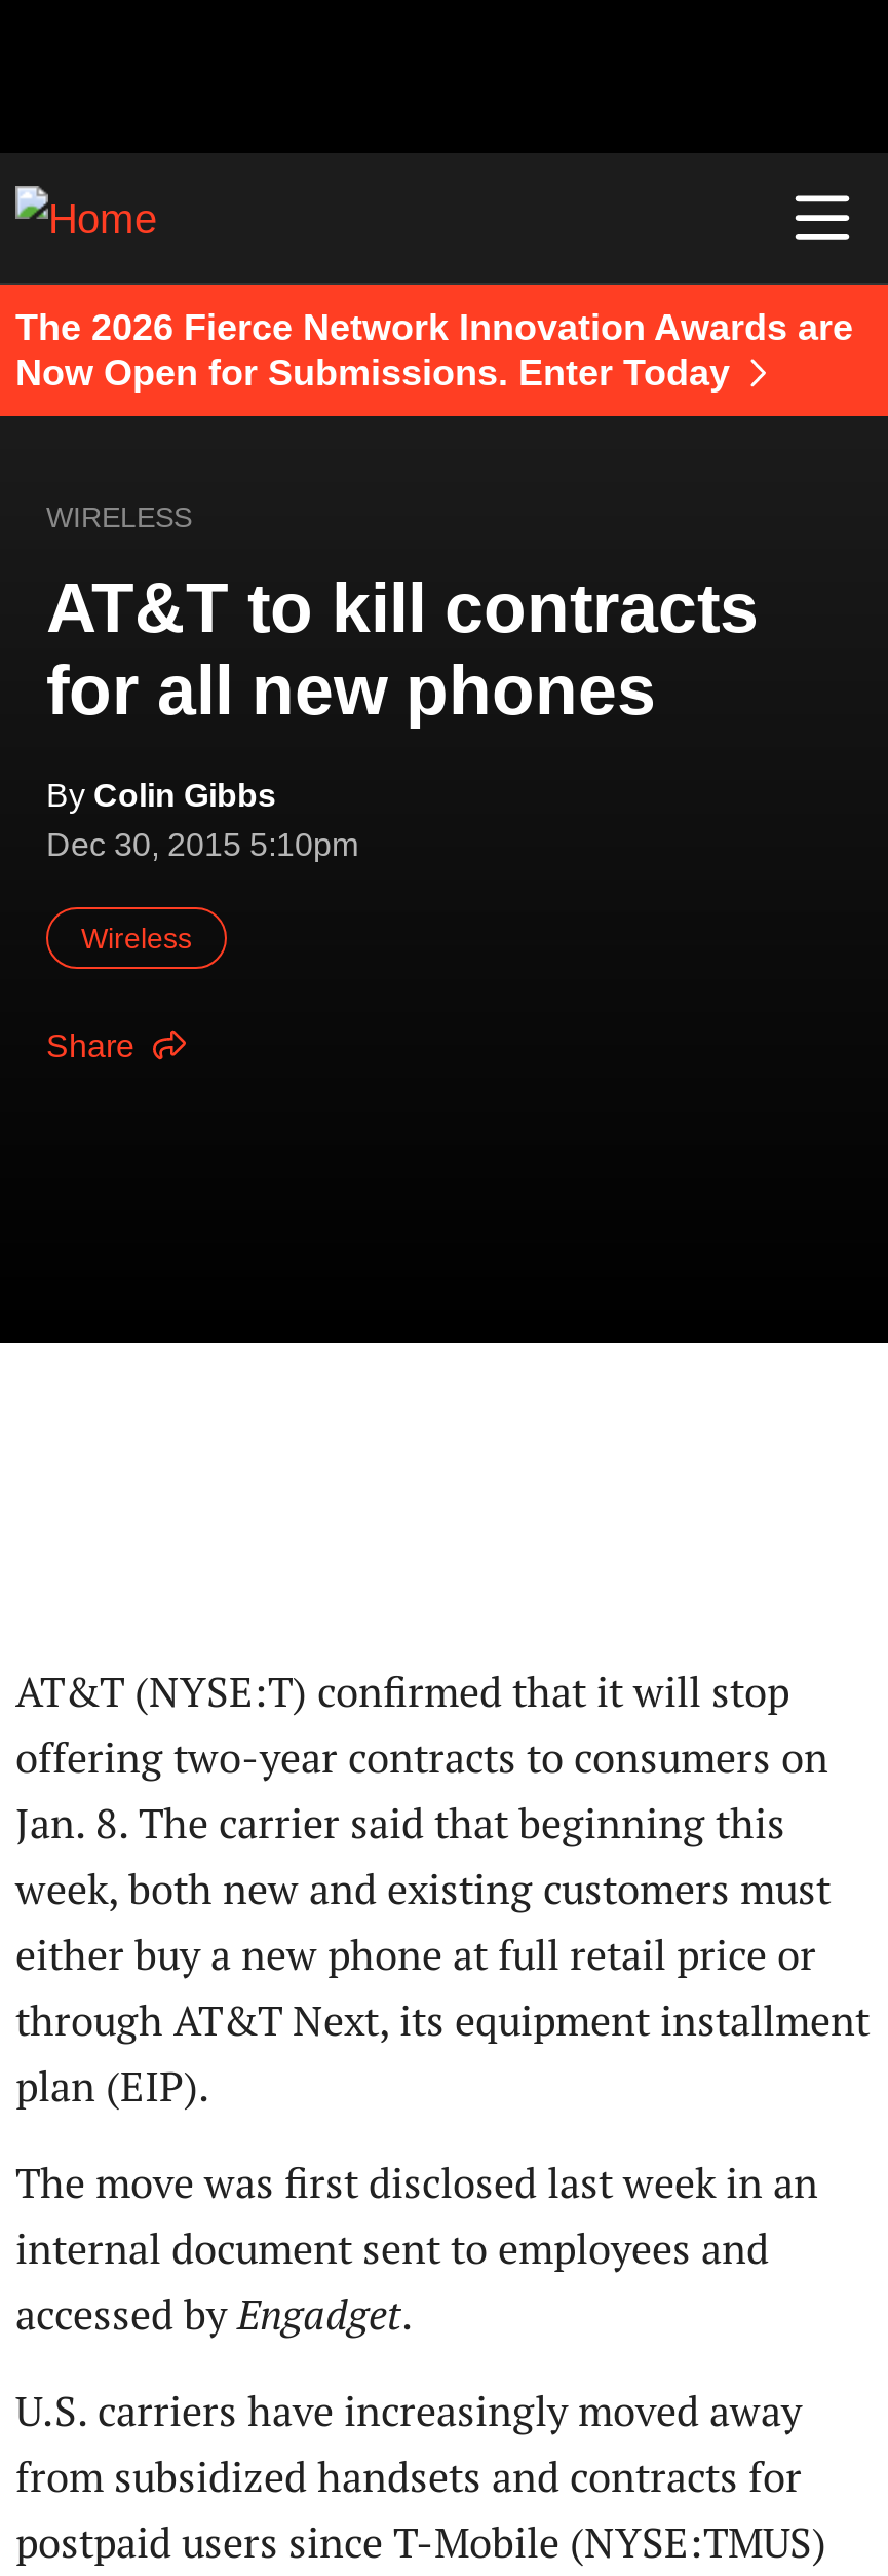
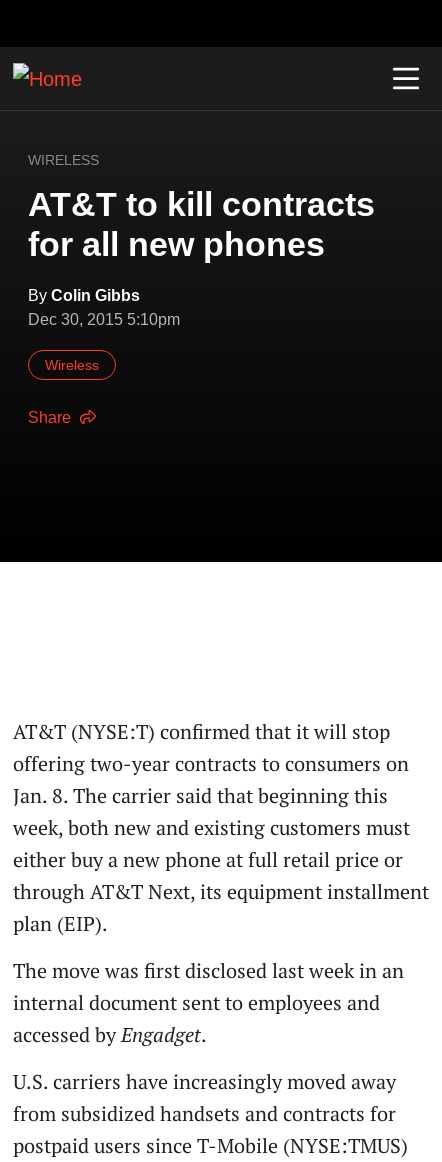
[15,307,853,394] The 2026 Fierce Network Innovation Awards are | Now Open for Submissions. Enter Today -> none

